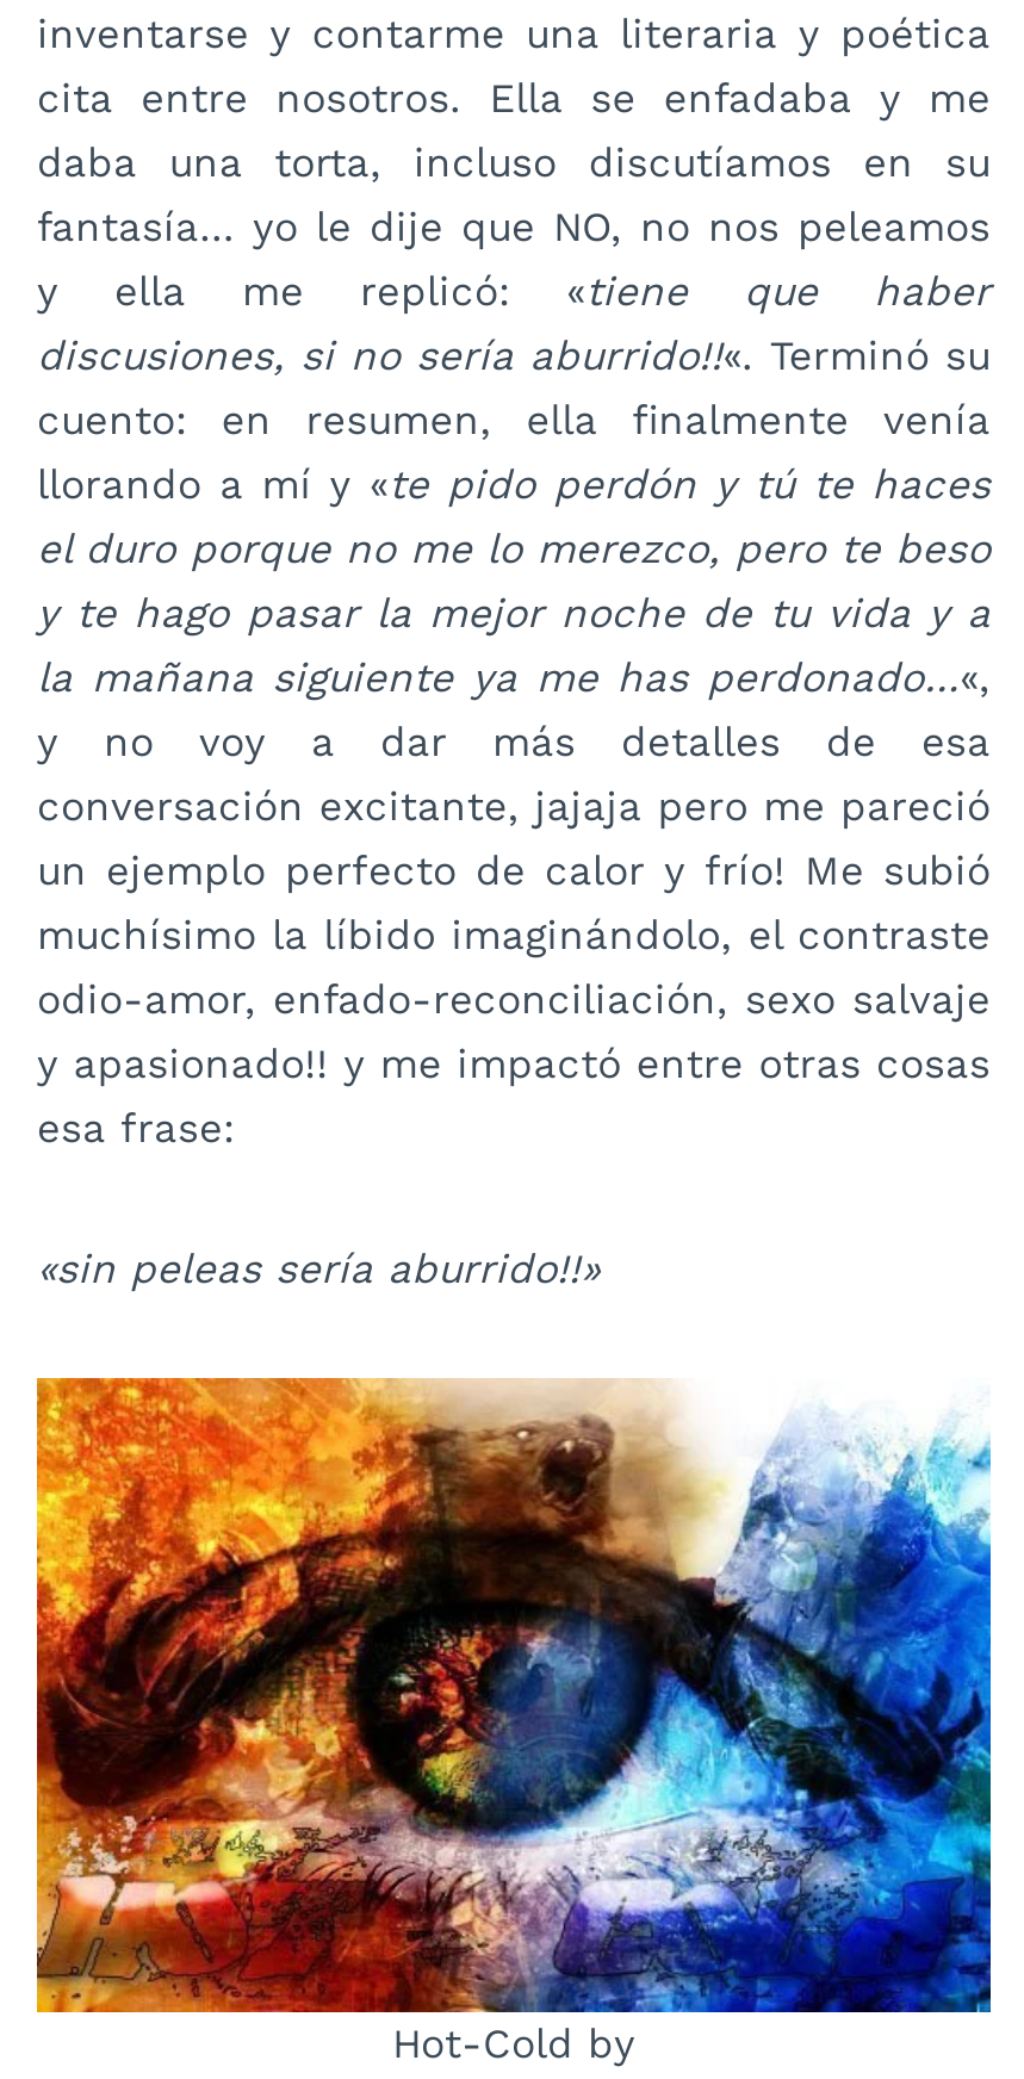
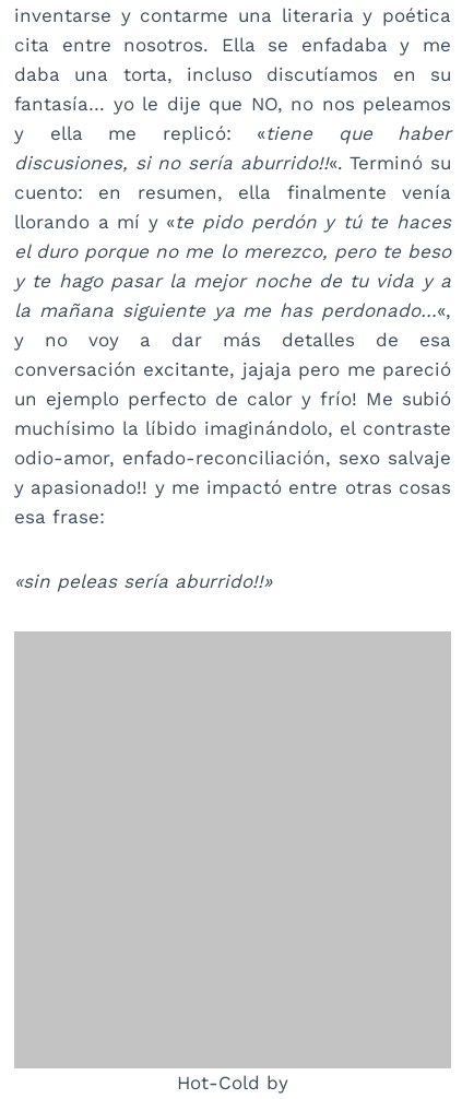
[35,1376,993,2012] [image] -> none

